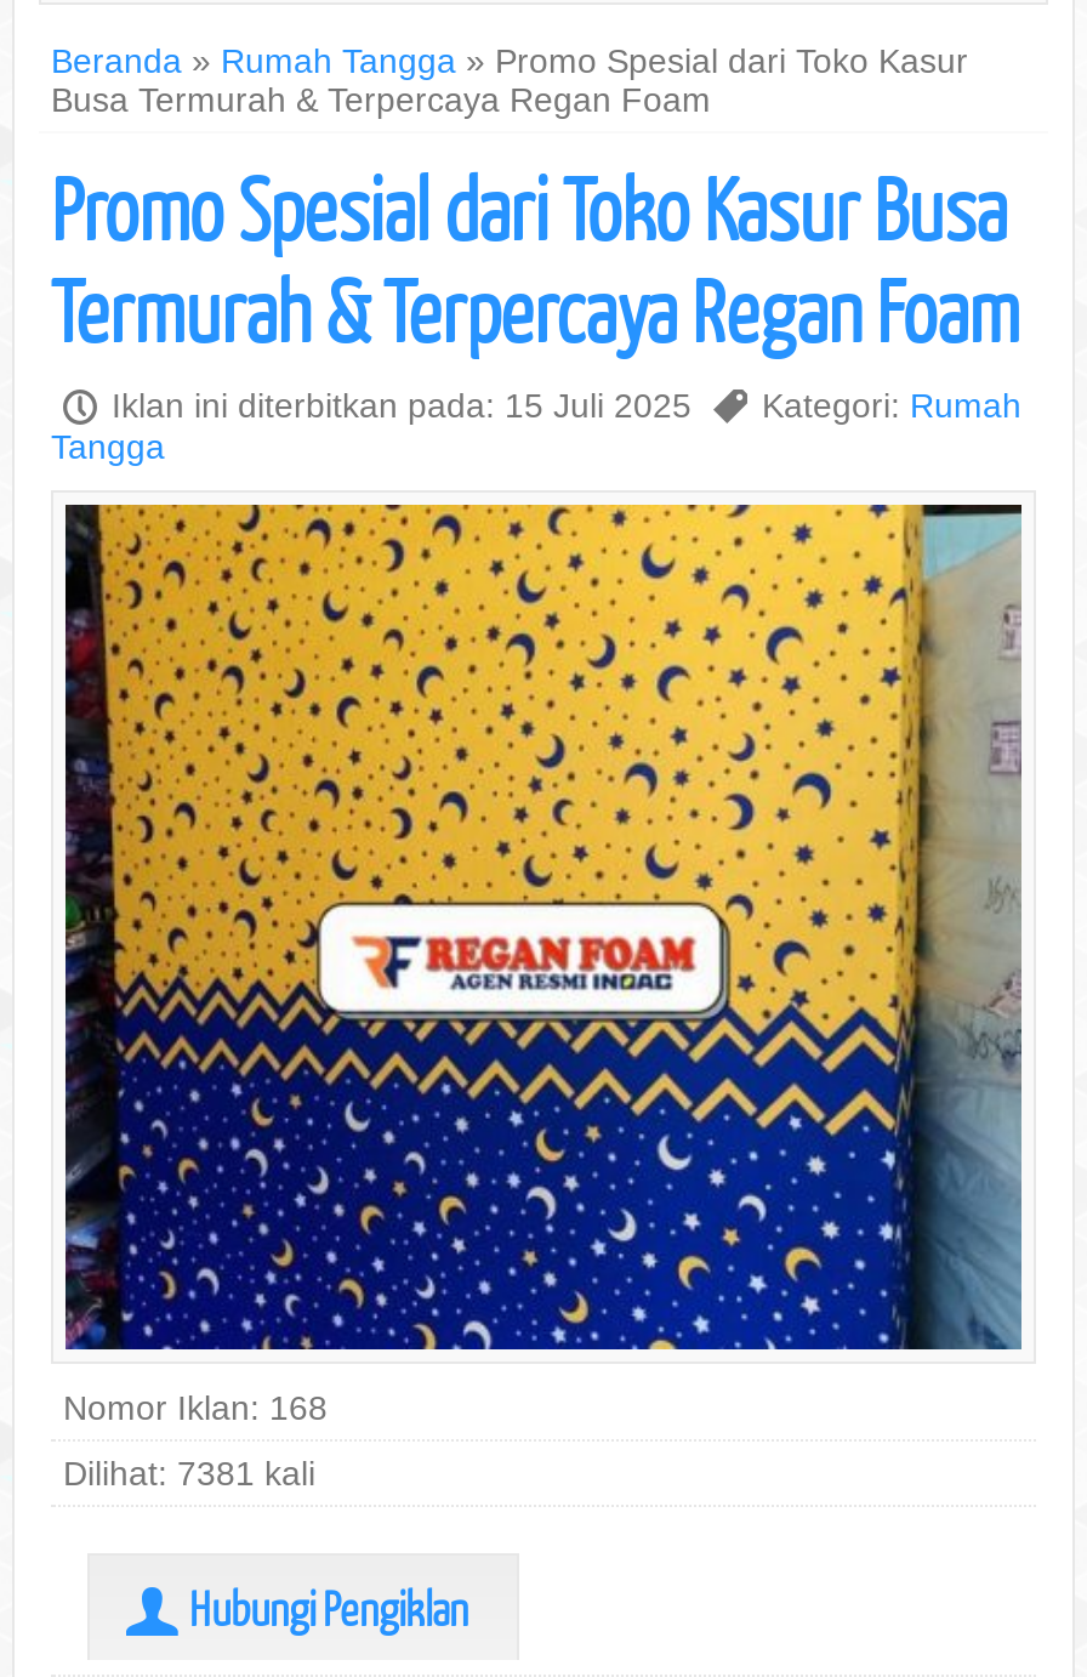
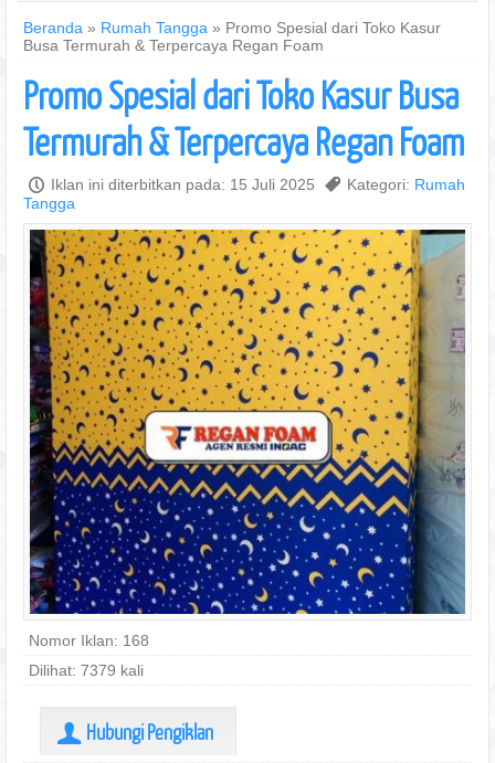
[63,1454,315,1493] Dilihat: 7381 kali -> [29,662,144,679] Dilihat: 7379 kali

